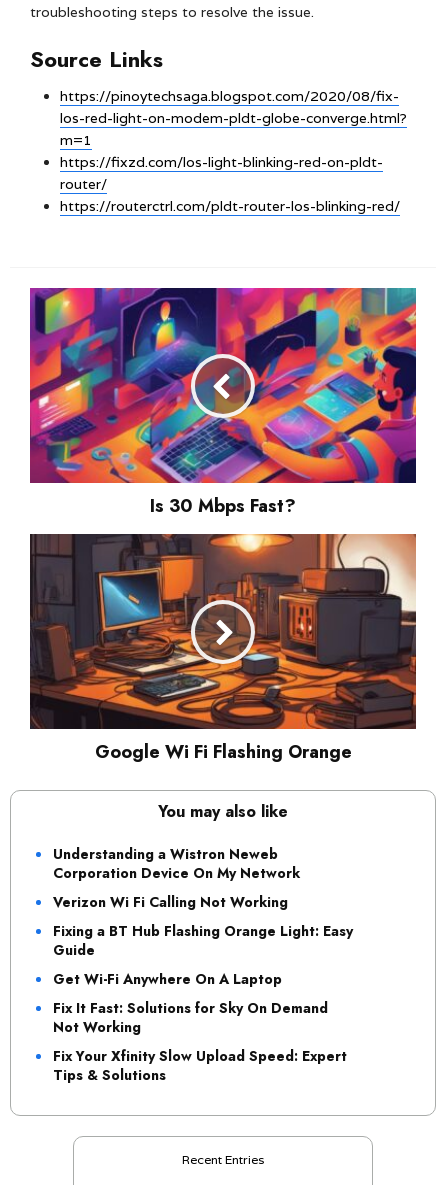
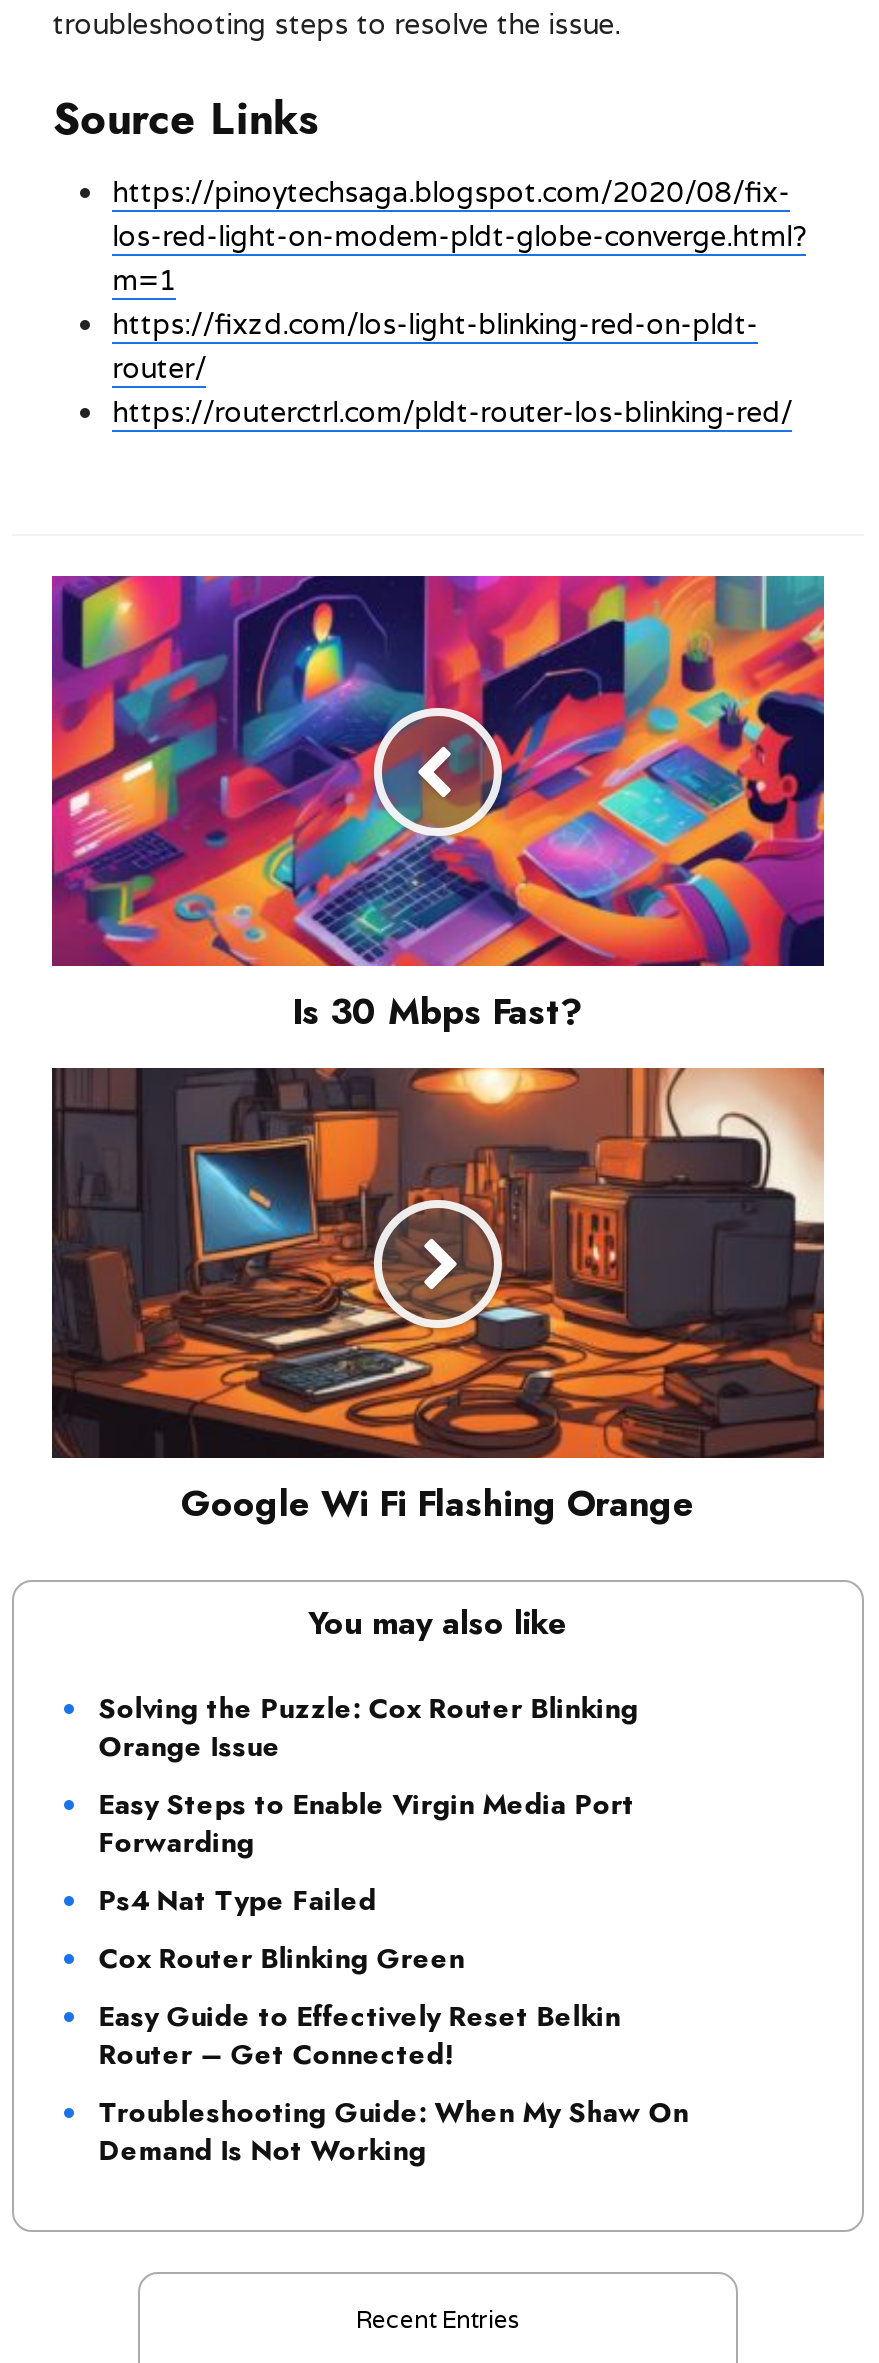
[53,844,353,1085] Understanding a Wistron Neweb | Corporation Device On My Network | Verizon Wi Fi Calling Not Working | Fixing a BT Hub Flashing Orange Light: Easy | Guide | Get Wi-Fi Anywhere On A Laptop | Fix It Fast: Solutions for Sky On Demand | Not Working | Fix Your Xfinity Slow Upload Speed: Expert | Tips & Solutions -> [98,1688,688,2170] Solving the Puzzle: Cox Router Blinking | Orange Issue | Easy Steps to Enable Virgin Media Port | Forwarding | Ps4 Nat Type Failed | Cox Router Blinking Green | Easy Guide to Effectively Reset Belkin | Router – Get Connected! | Troubleshooting Guide: When My Shaw On | Demand Is Not Working

